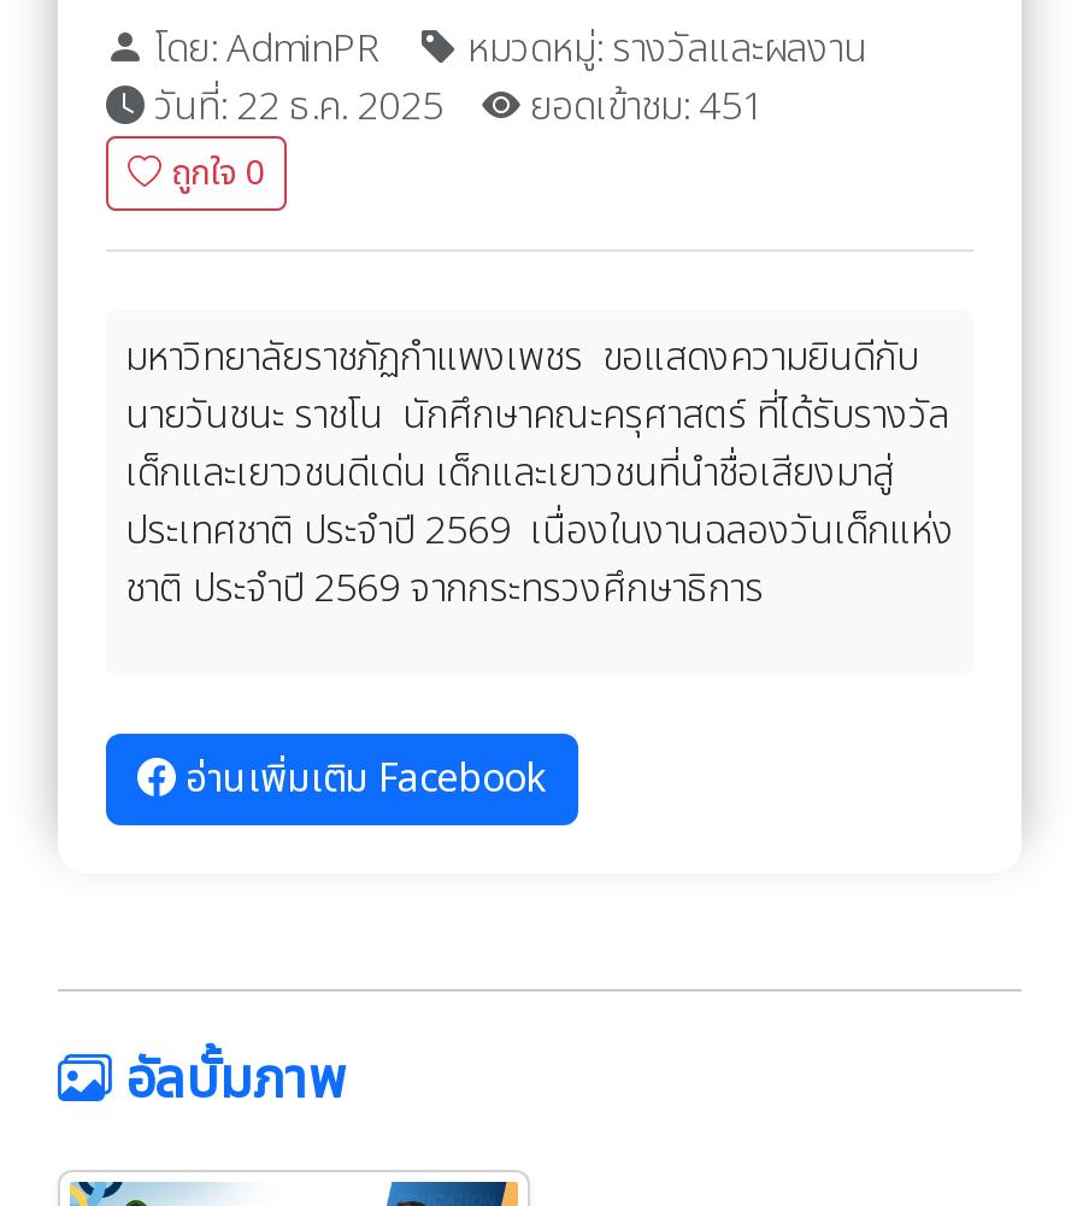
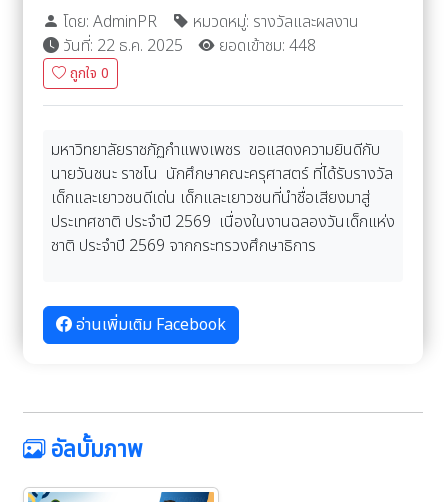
[520,78,764,136] ยอดเข้าชม: 451 -> [215,34,316,58] ยอดเข้าชม: 448

